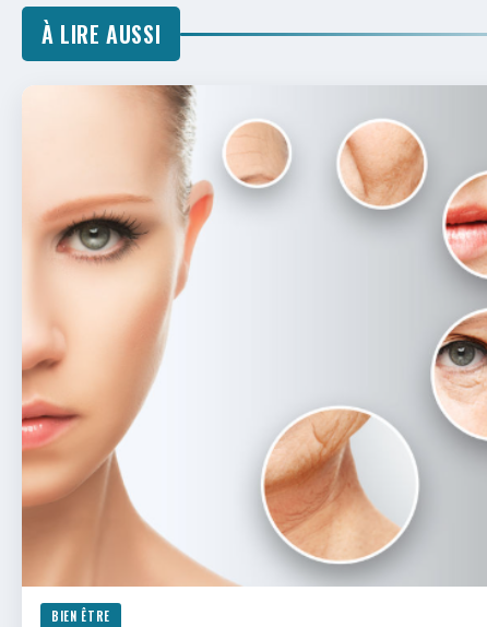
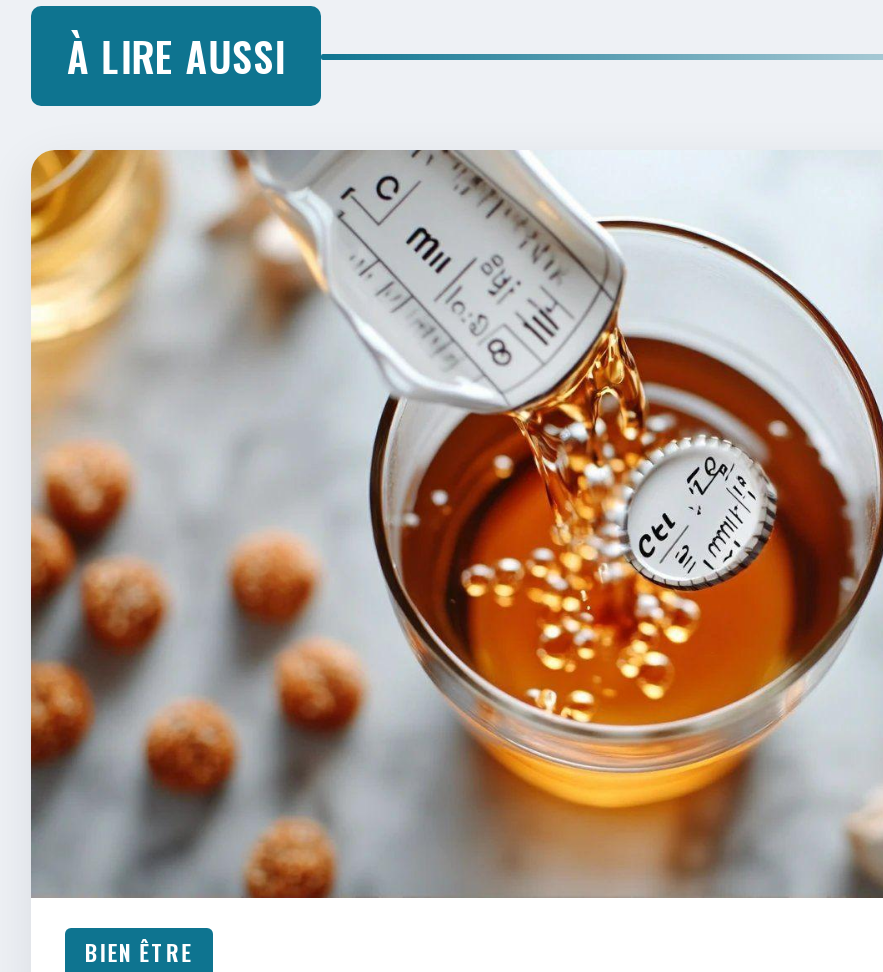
[21,85,484,588] [image] -> [29,148,877,900] [image]

